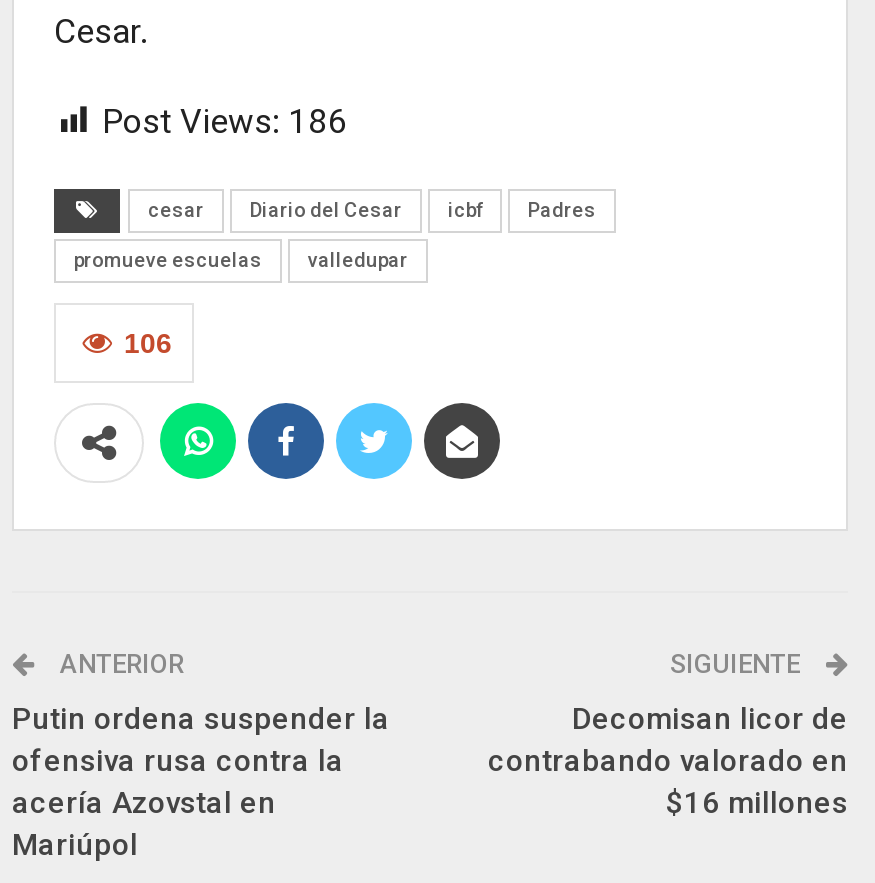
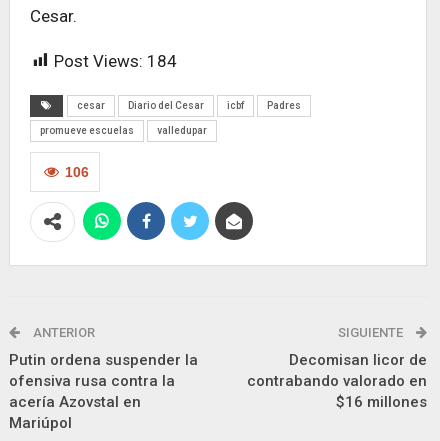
[102,101,348,141] Post Views: 186 -> [54,51,177,71] Post Views: 184

